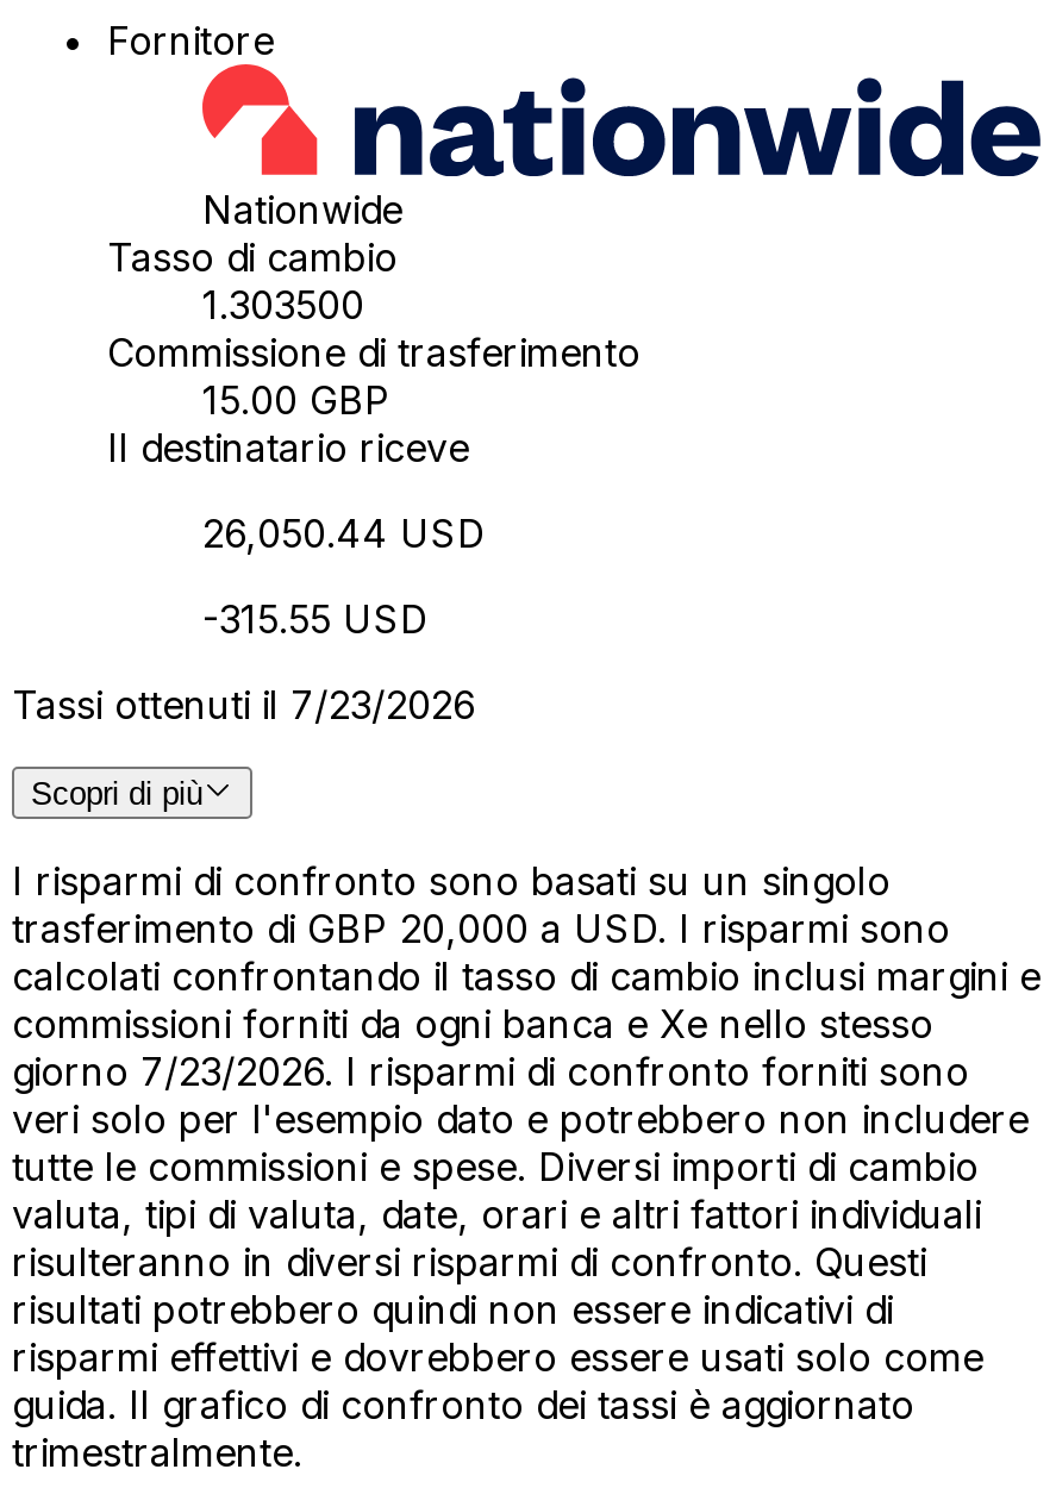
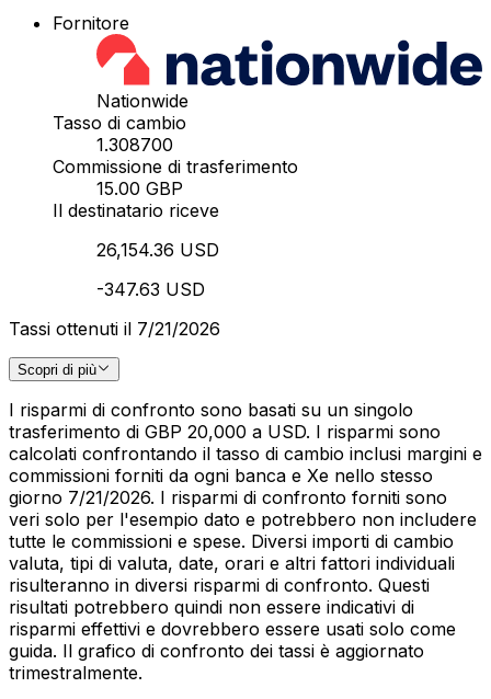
[202,281,364,329] 1.303500 -> [96,134,173,156] 1.308700
[202,509,486,557] 26,050.44 USD -> [96,239,219,261] 26,154.36 USD
[202,595,429,643] -315.55 USD -> [96,278,205,300] -347.63 USD
[12,681,476,729] Tassi ottenuti il 7/23/2026 -> [9,318,220,340] Tassi ottenuti il 7/21/2026
[12,1048,969,1096] giorno 7/23/2026. I risparmi di confronto forniti sono -> [9,487,447,509] giorno 7/21/2026. I risparmi di confronto forniti sono

